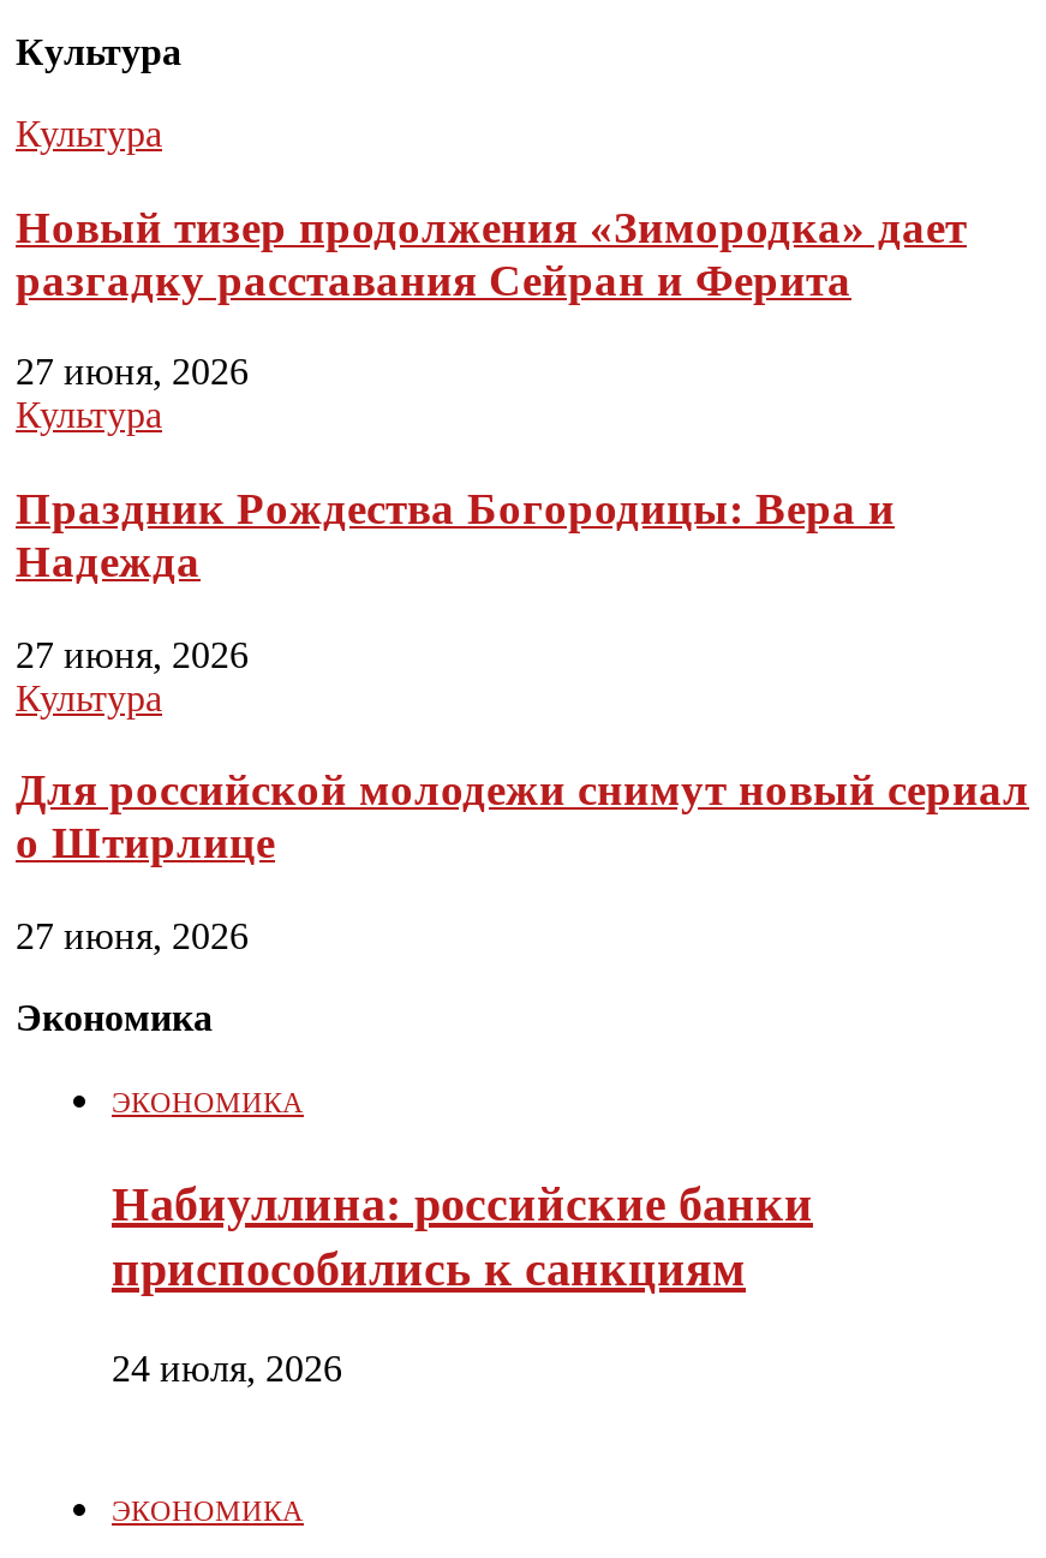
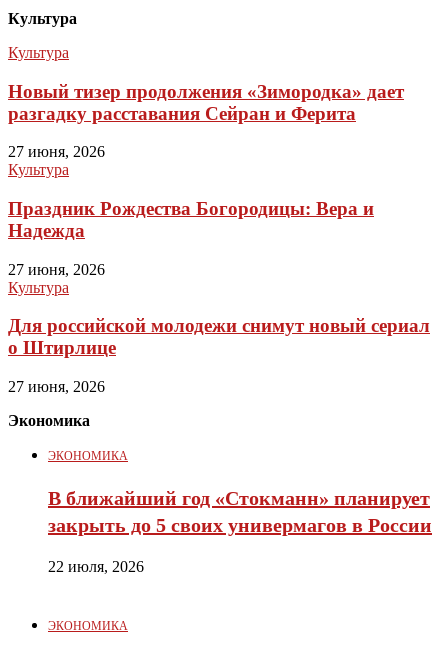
[112,1177,813,1295] Набиуллина: российские банки | приспособились к санкциям -> [48,487,432,536] В ближайший год «Стокманн» планирует | закрыть до 5 своих универмагов в России
[112,1348,342,1389] 24 июля, 2026 -> [48,558,144,575] 22 июля, 2026

